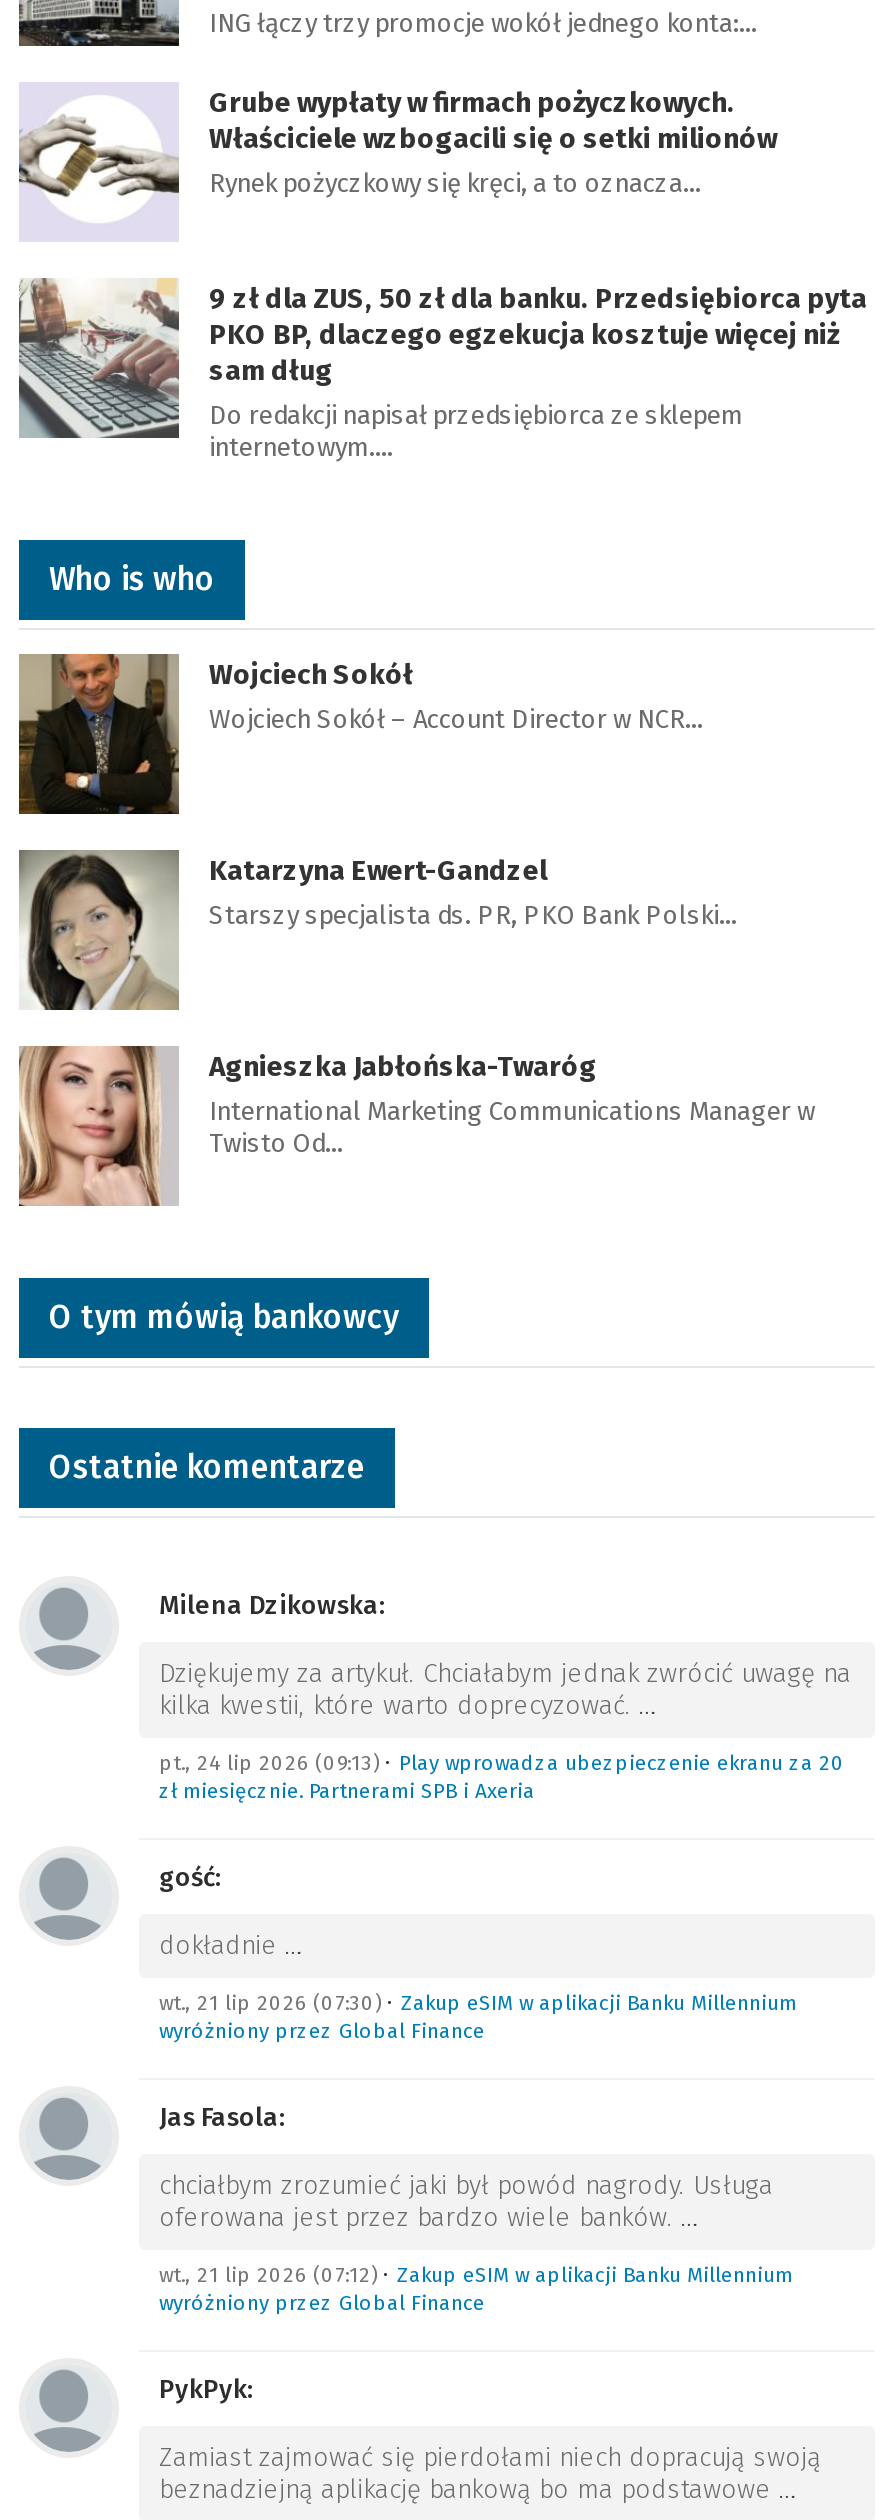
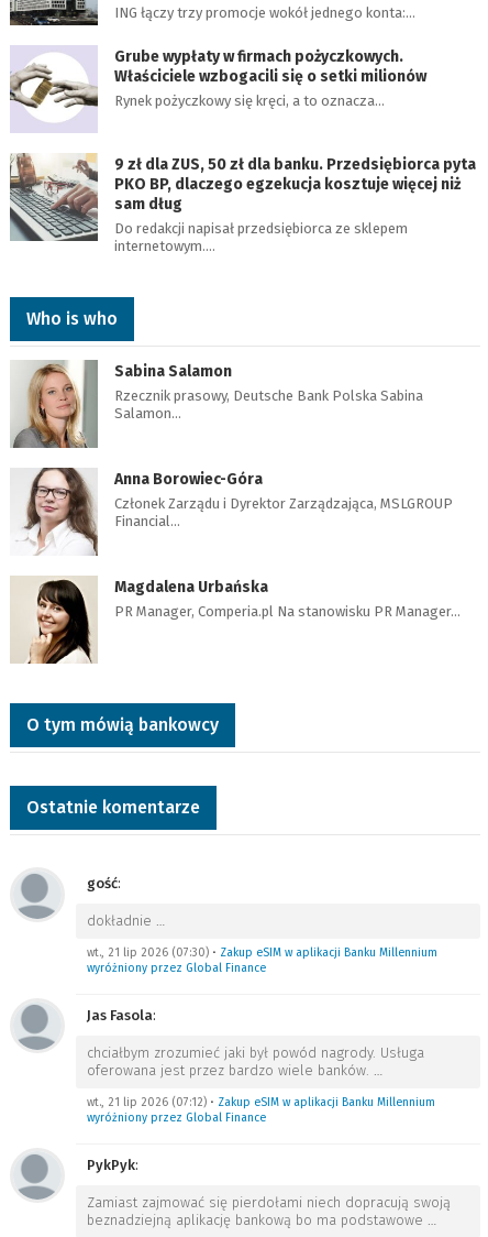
[17,652,703,816] [image] | Wojciech Sokół | Wojciech Sokół – Account Director w NCR… -> [10,360,423,449] [image] | Sabina Salamon | Rzecznik prasowy, Deutsche Bank Polska Sabina | Salamon…
[19,850,737,1012] [image] | Katarzyna Ewert-Gandzel | Starszy specjalista ds. PR, PKO Bank Polski… -> [11,468,453,556] [image] | Anna Borowiec-Góra | Członek Zarządu i Dyrektor Zarządzająca, MSLGROUP | Financial…
[19,1044,815,1208] [image] | Agnieszka Jabłońska-Twaróg | International Marketing Communications Manager w | Twisto Od… -> [11,576,461,665] [image] | Magdalena Urbańska | PR Manager, Comperia.pl Na stanowisku PR Manager…
[159,1590,851,1804] Milena Dzikowska: | Dziękujemy za artykuł. Chciałabym jednak zwrócić uwagę na | kilka kwestii, które warto doprecyzować. … | pt., 24 lip 2026 (09:13) • Play wprowadza ubezpieczenie ekranu za 20 | zł miesięcznie. Partnerami SPB i Axeria -> none

